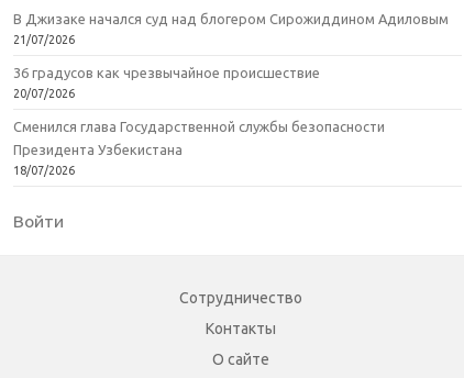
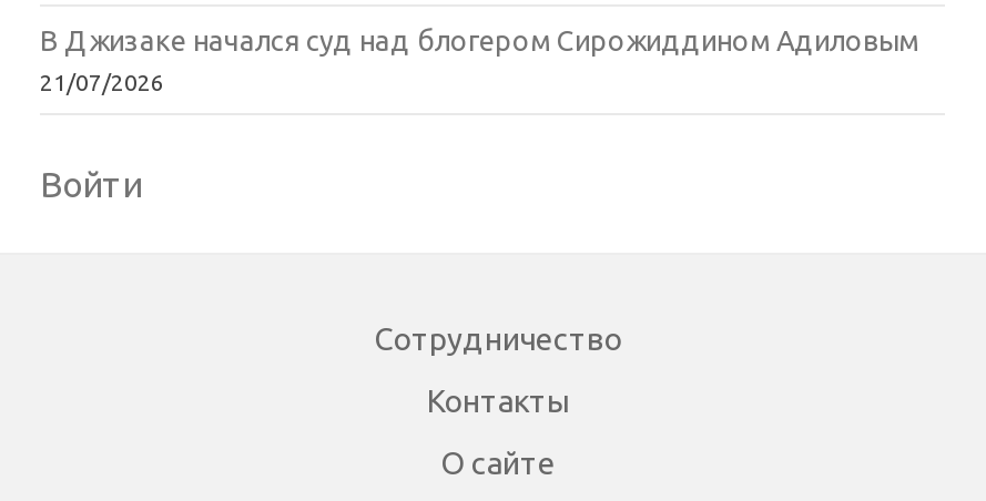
[13,65,385,177] 36 градусов как чрезвычайное происшествие | 20/07/2026 | Сменился глава Государственной службы безопасности | Президента Узбекистана | 18/07/2026 -> none

